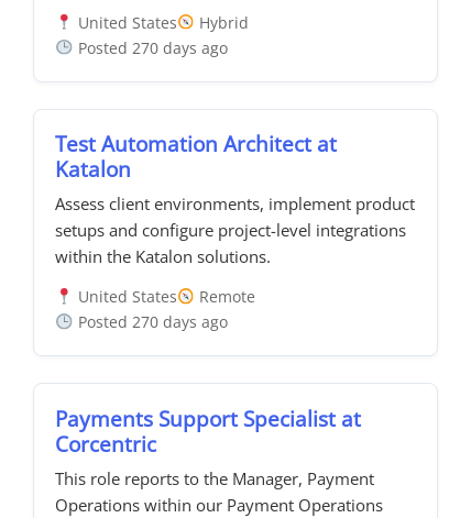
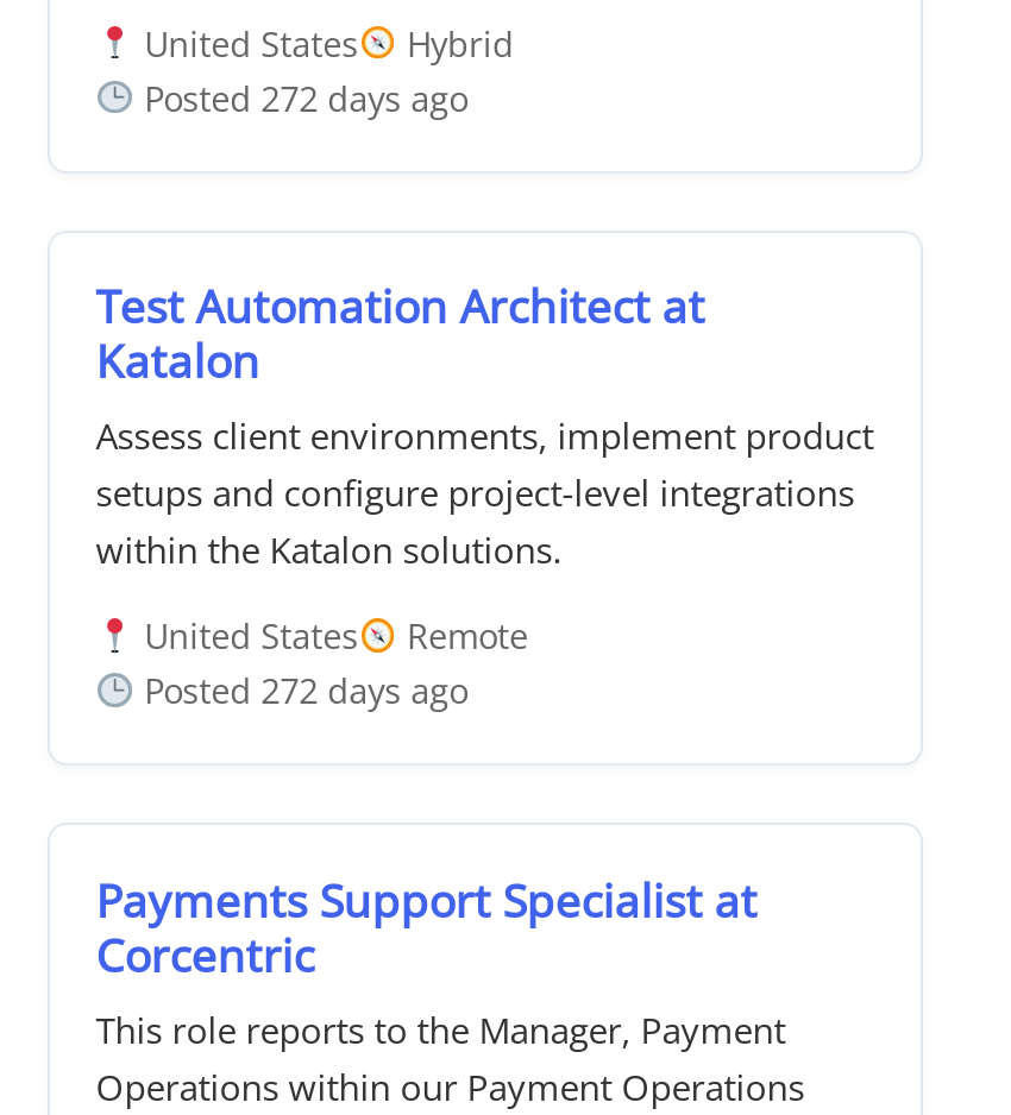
[73,37,227,58] Posted 270 days ago -> [135,76,468,121] Posted 272 days ago
[73,311,227,332] Posted 270 days ago -> [135,669,468,714] Posted 272 days ago

